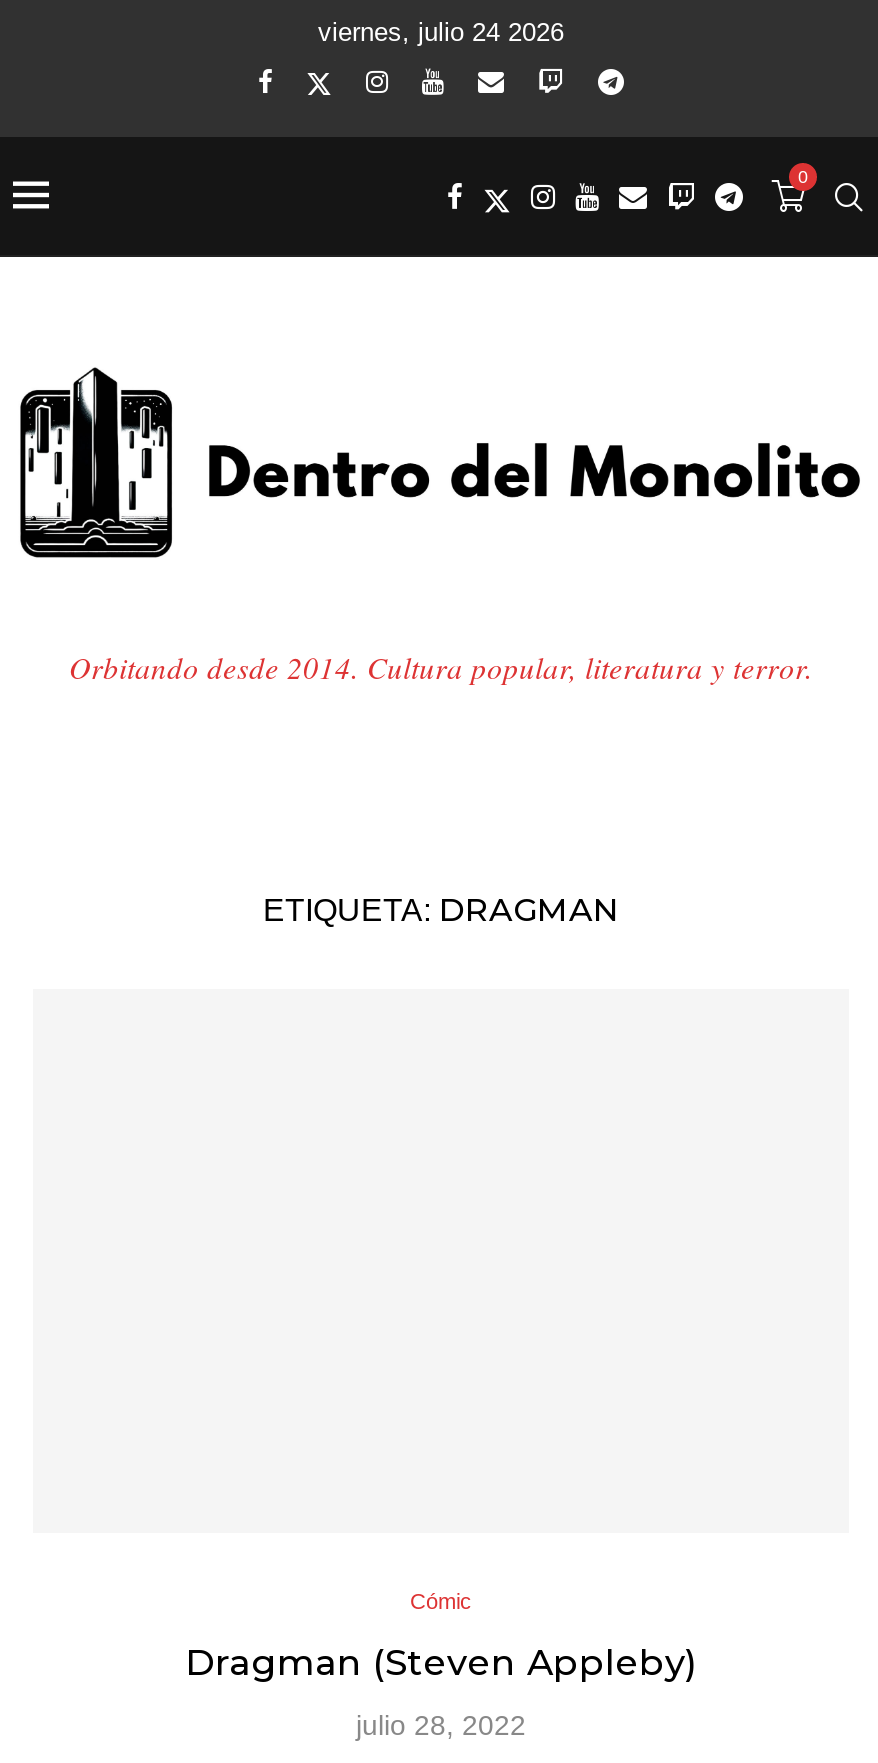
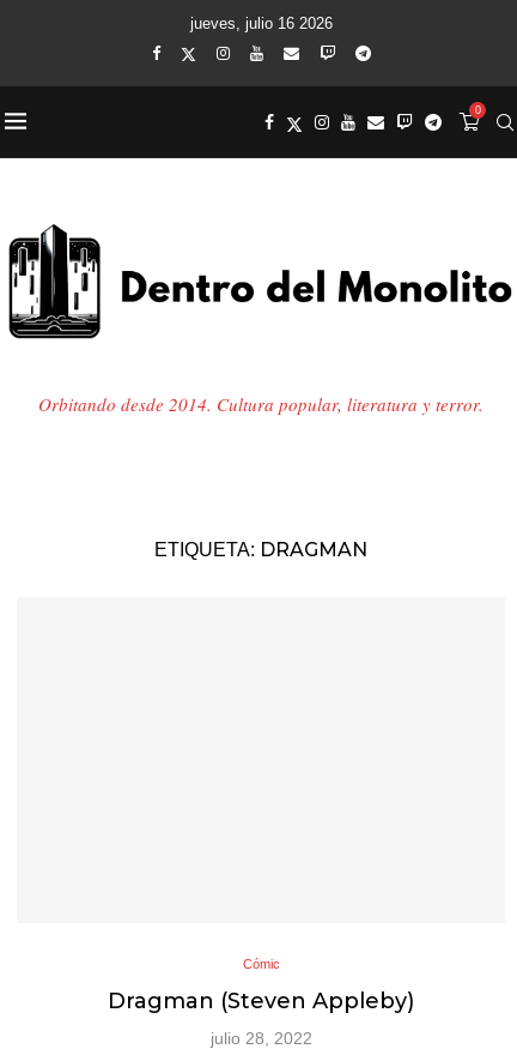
[318,17,564,47] viernes, julio 24 2026 -> [190,14,332,32] jueves, julio 16 2026

